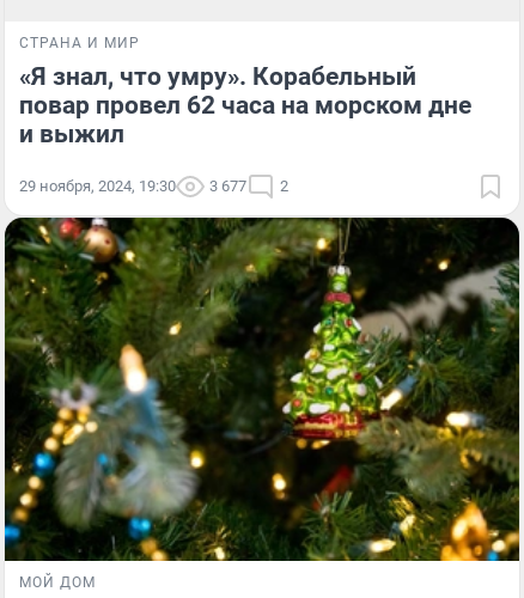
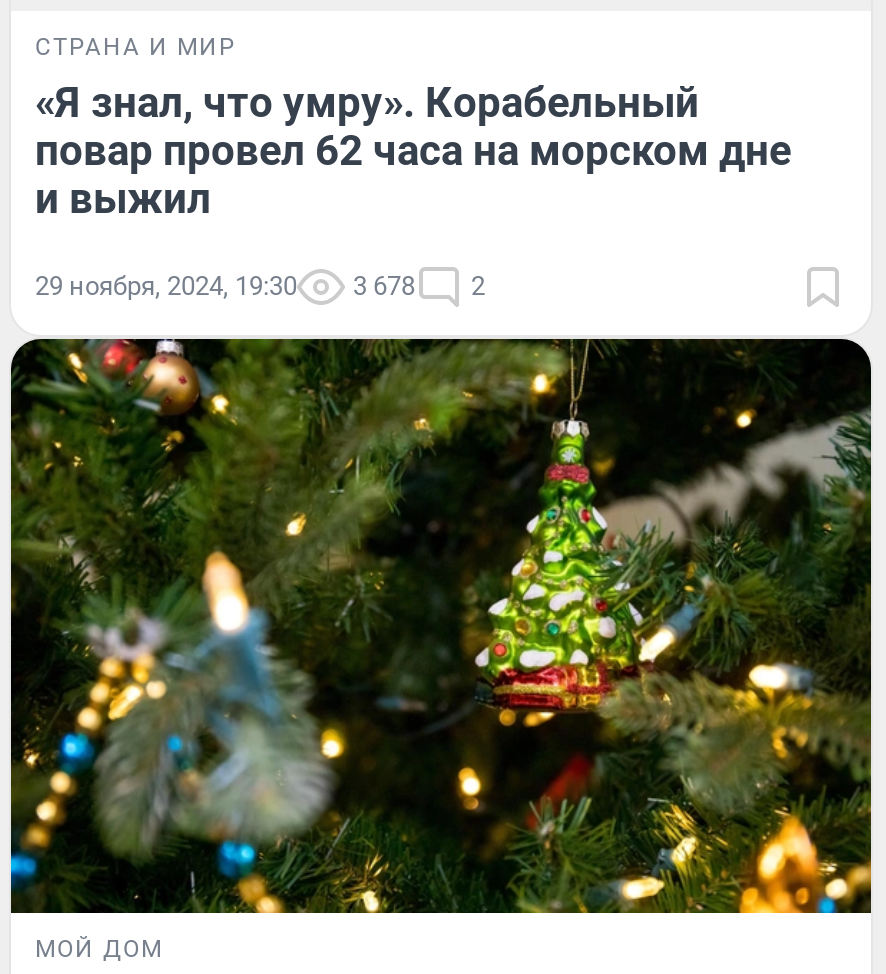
[19,177,288,195] 29 ноября, 2024, 19:30 3 677 2 -> [35,271,485,301] 29 ноября, 2024, 19:30 3 678 2

